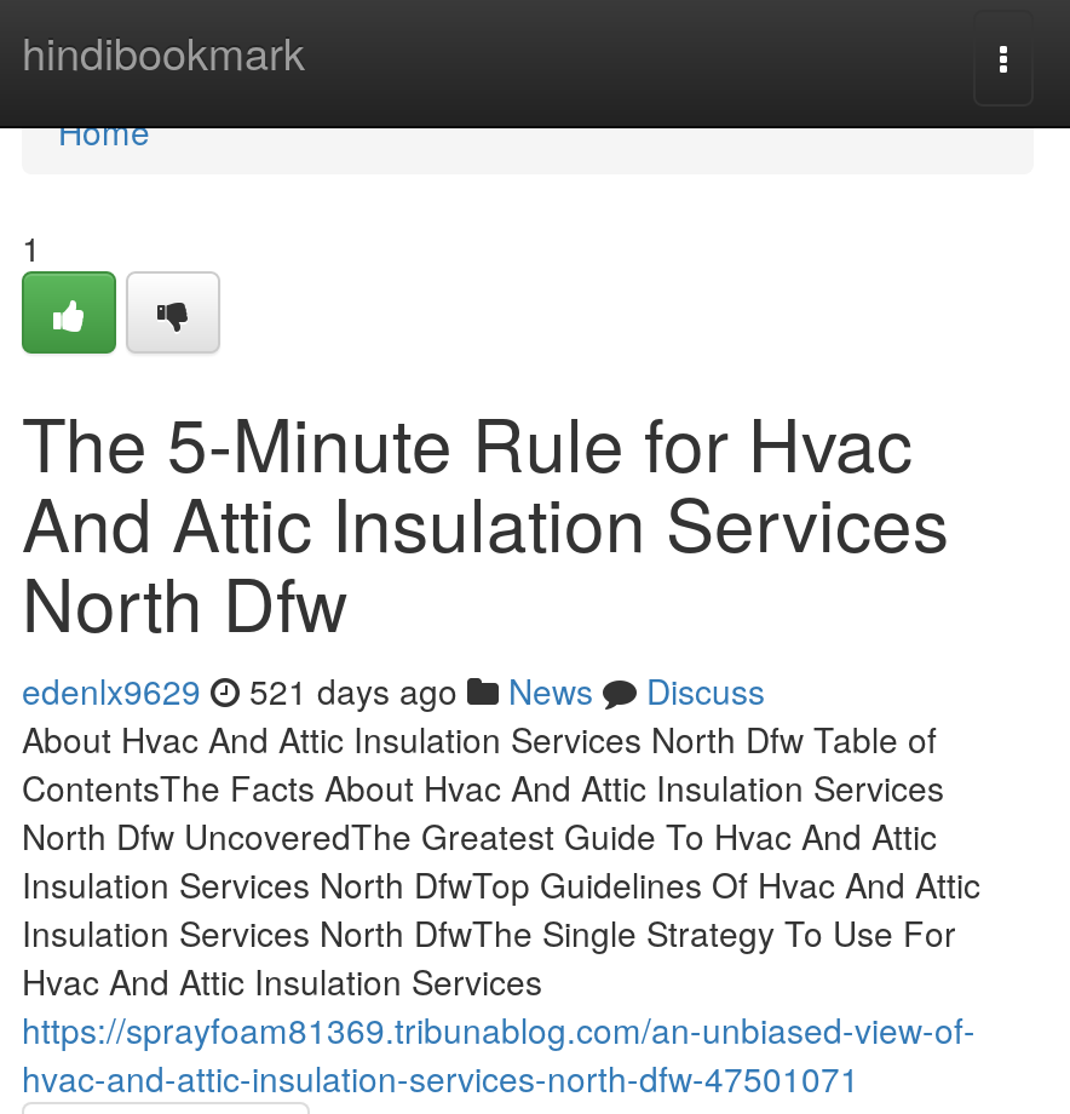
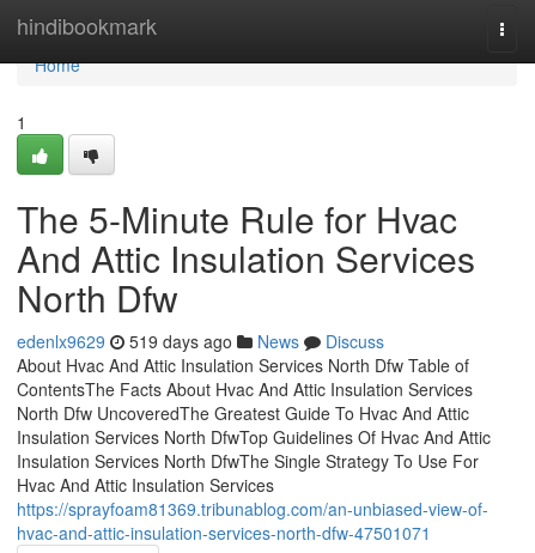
[22,666,765,714] edenlx9629 521 days ago News Discuss -> [17,329,384,353] edenlx9629 519 days ago News Discuss

